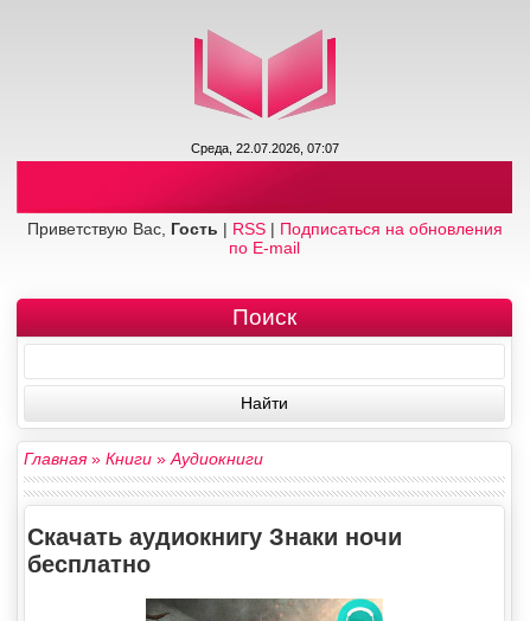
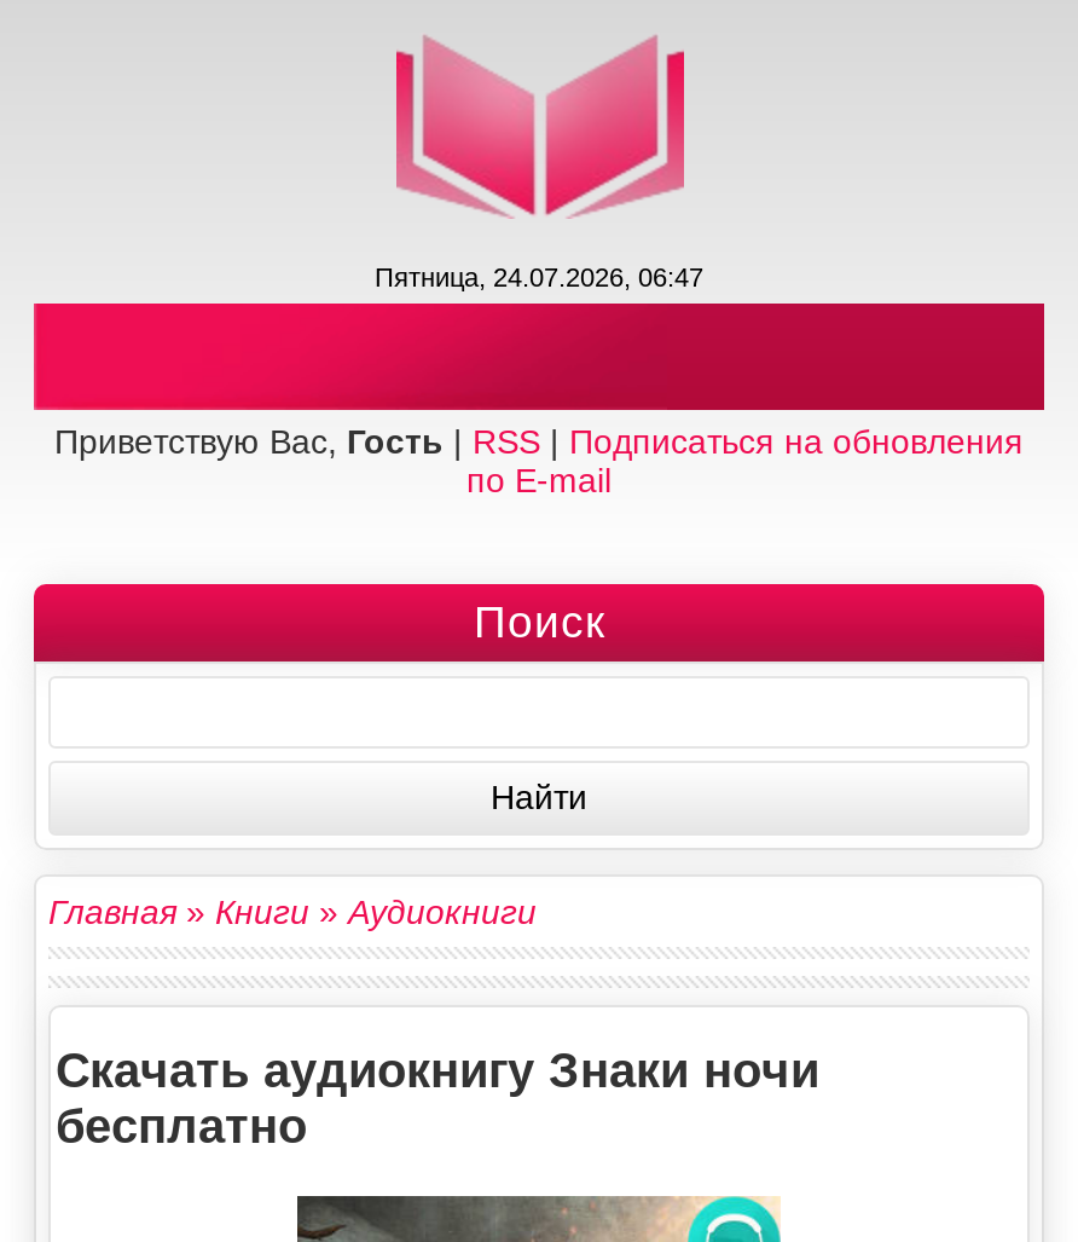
[190,141,339,155] Среда, 22.07.2026, 07:07 -> [375,262,703,291] Пятница, 24.07.2026, 06:47

